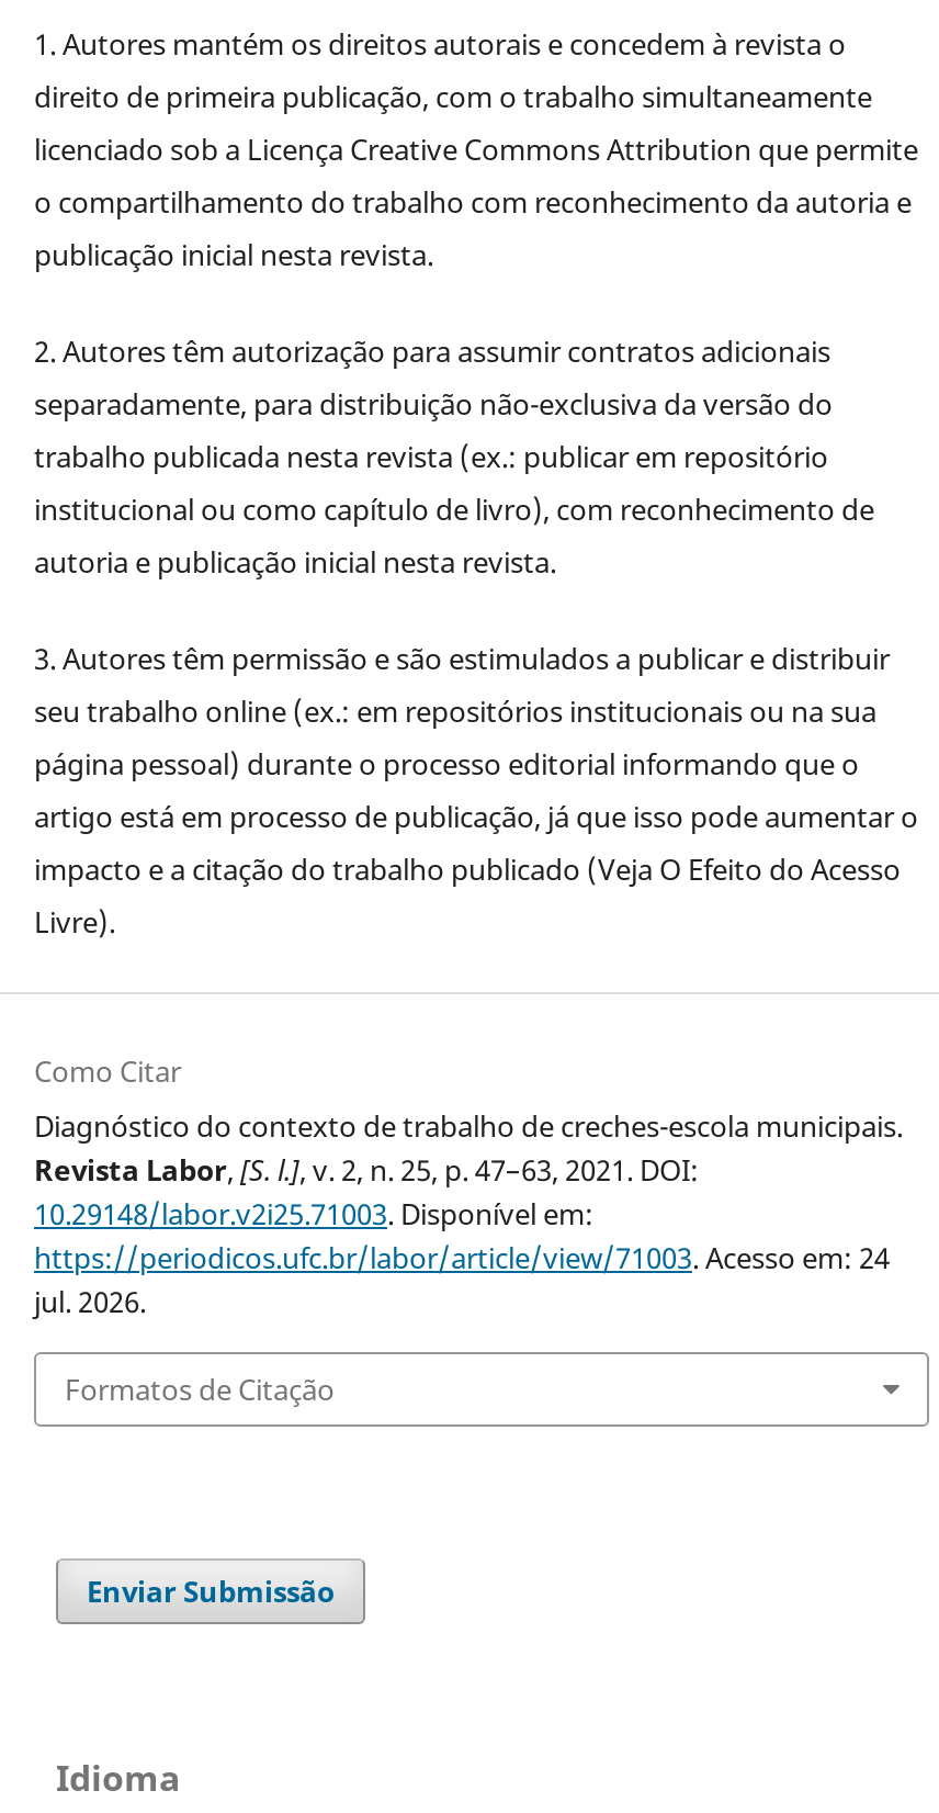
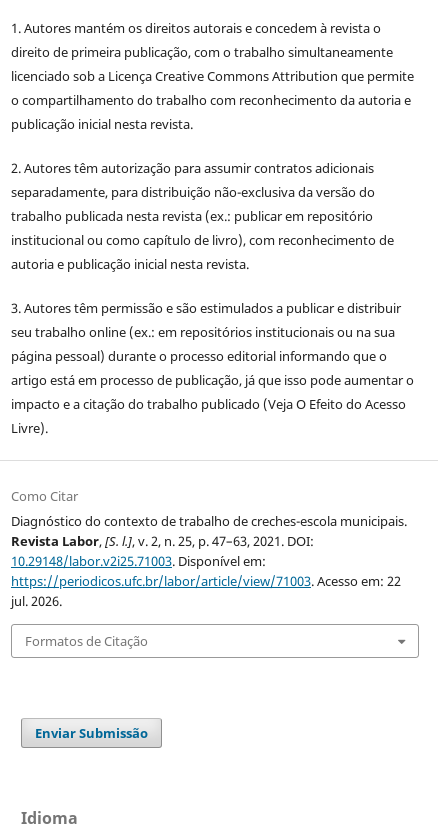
[34,1238,890,1277] https://periodicos.ufc.br/labor/article/view/71003. Acesso em: 24 -> [11,572,401,590] https://periodicos.ufc.br/labor/article/view/71003. Acesso em: 22

